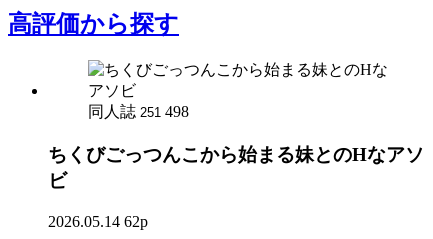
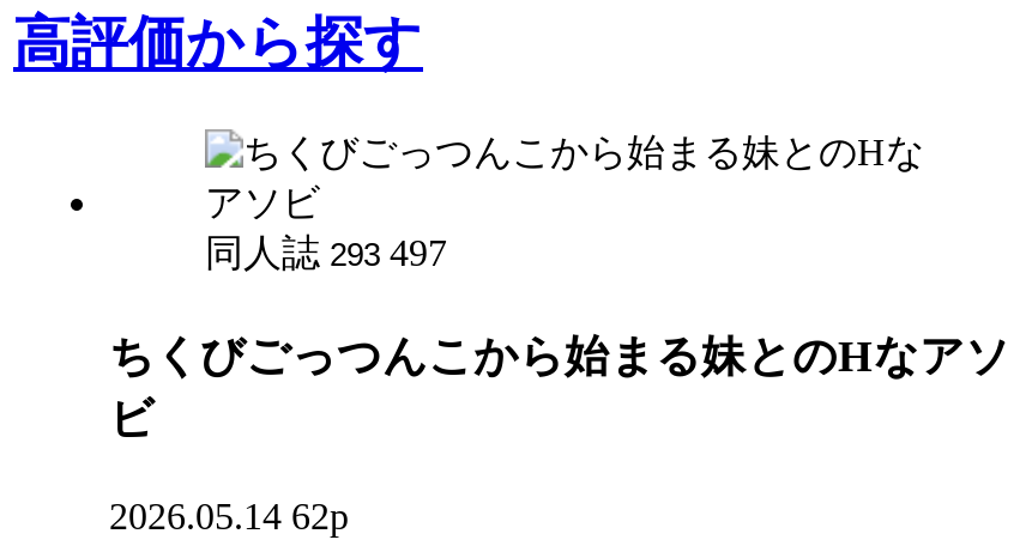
[88,103,189,120] 同人誌 251 498 -> [205,233,447,273] 同人誌 293 497

